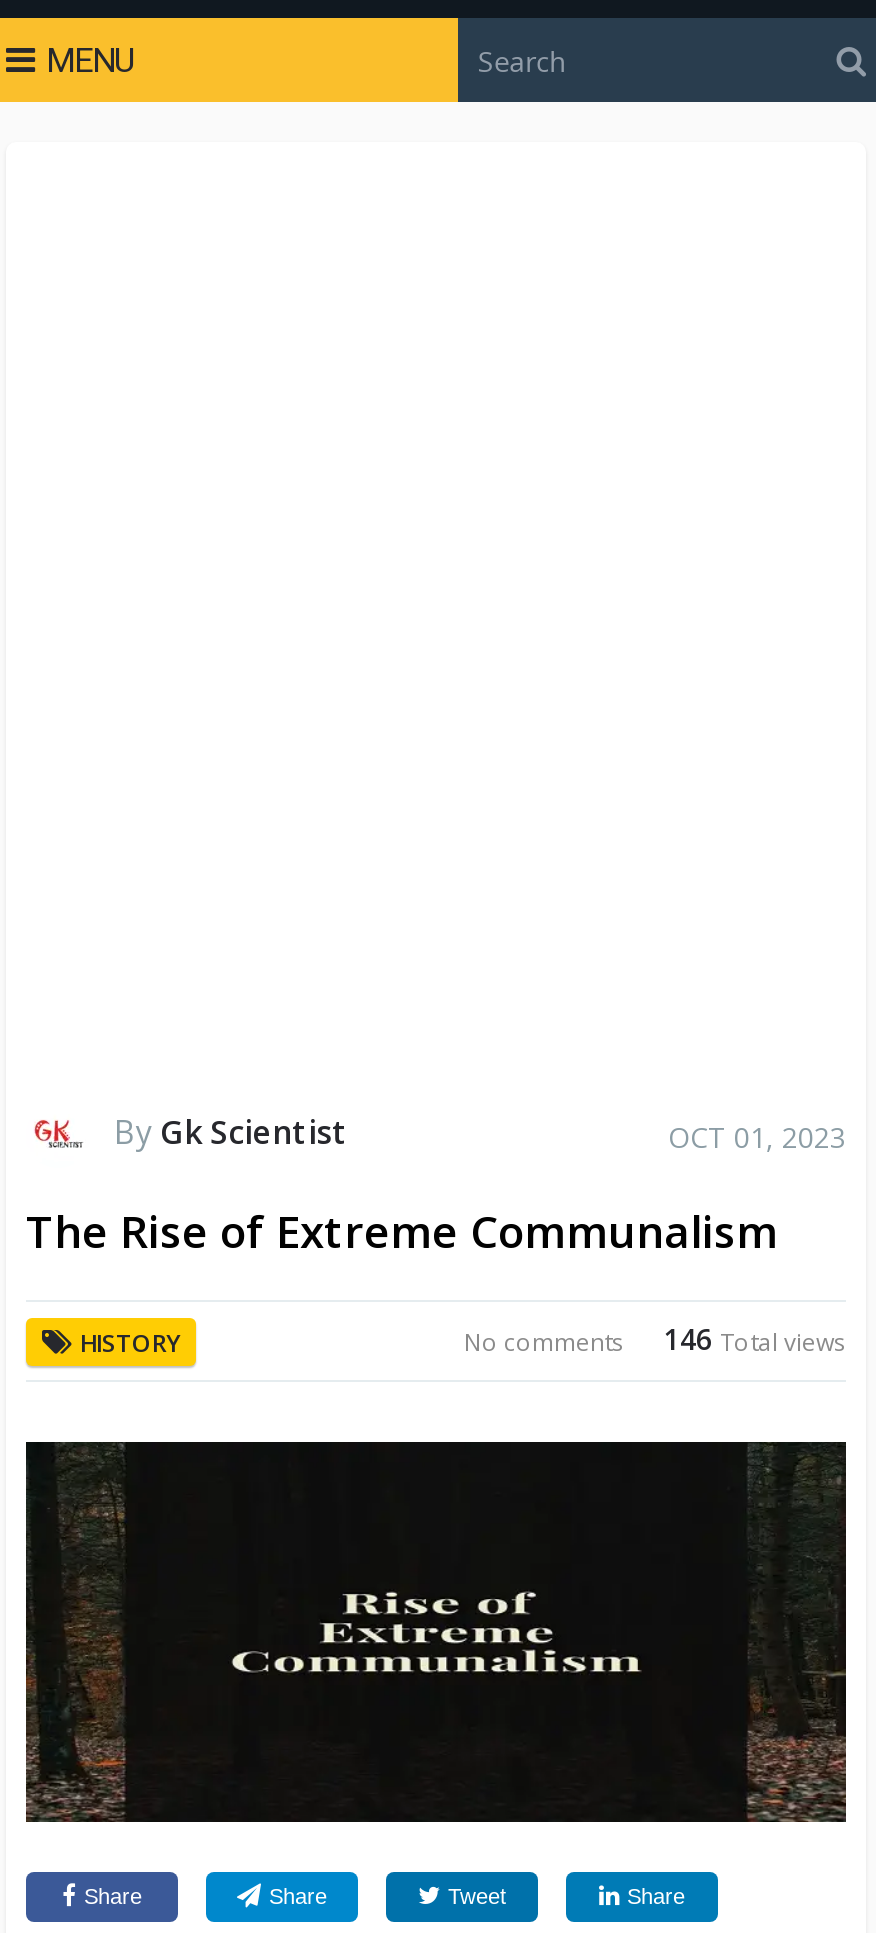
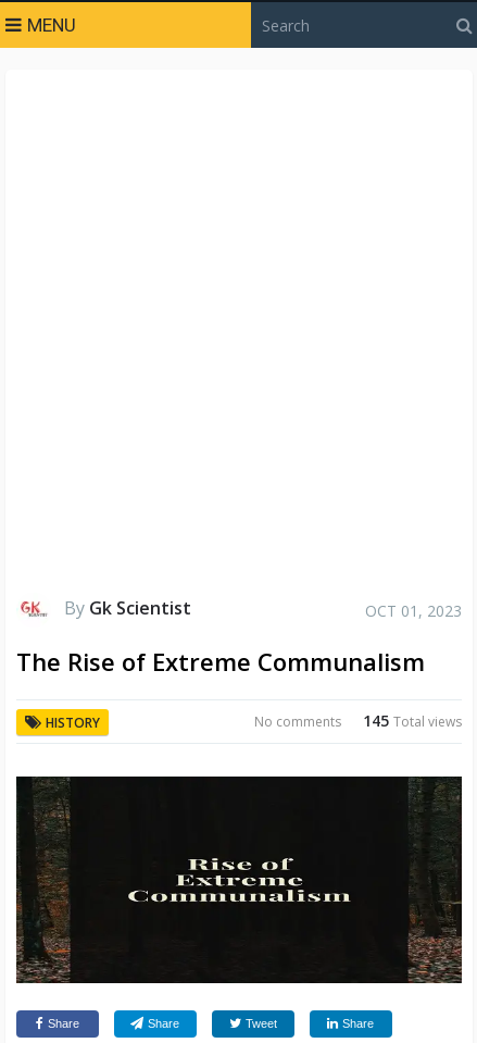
[464,1320,846,1358] No comments 146 Total views -> [254,710,462,731] No comments 145 Total views

